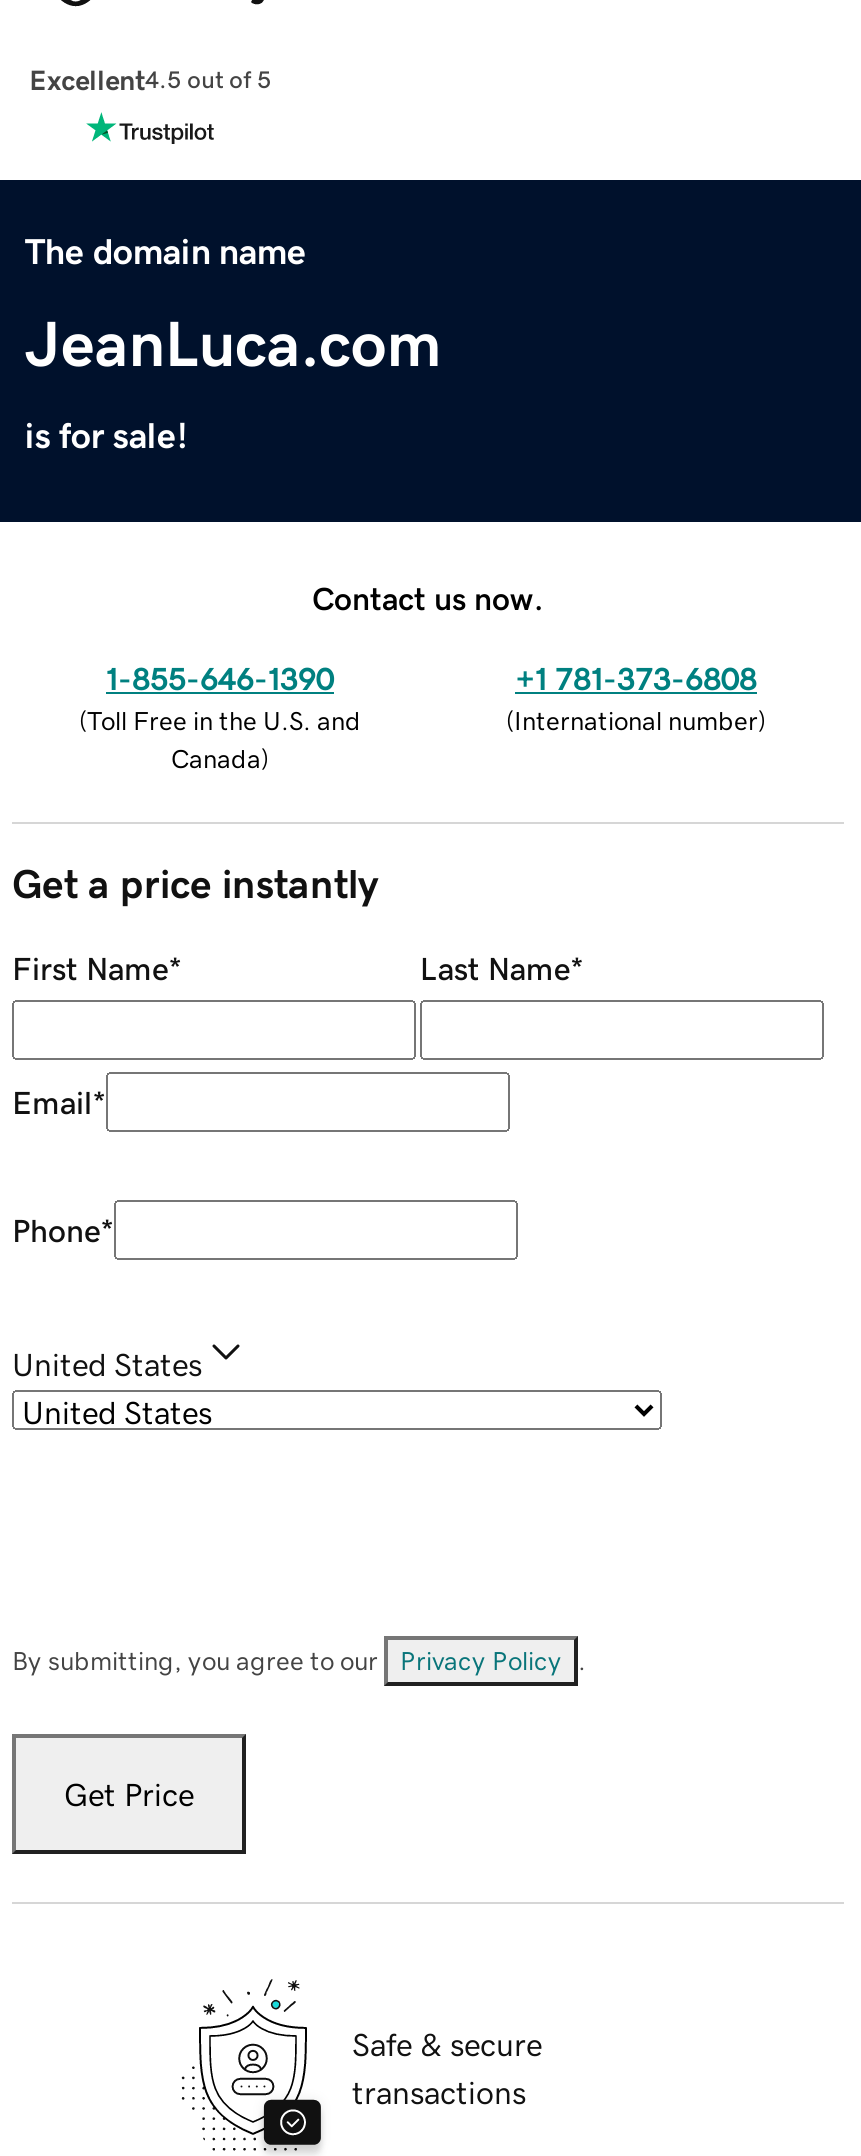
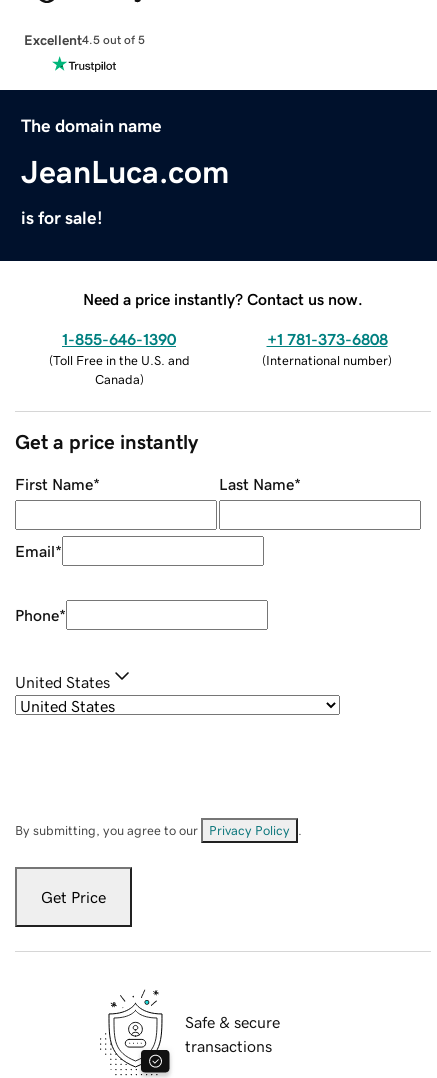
[312,581,544,613] Contact us now. -> [83,291,363,307] Need a price instantly? Contact us now.

